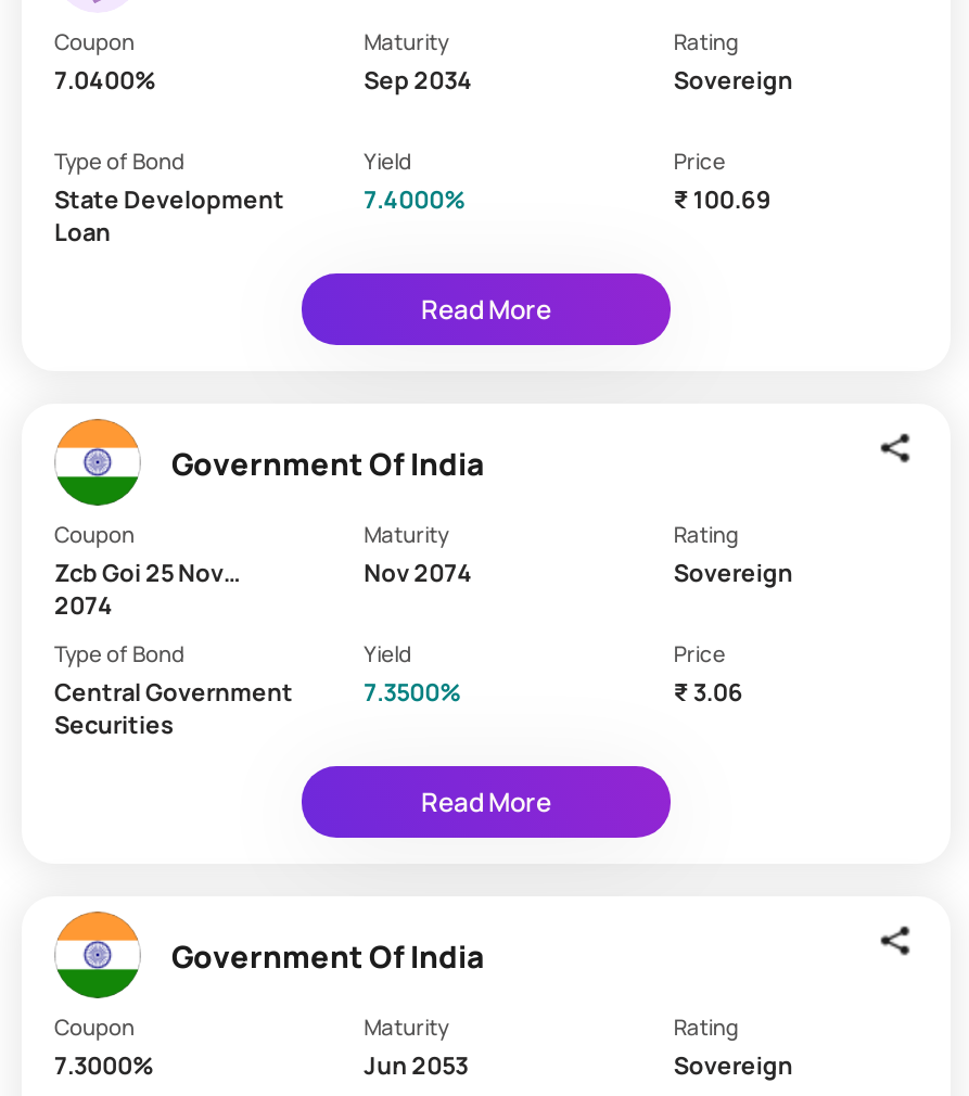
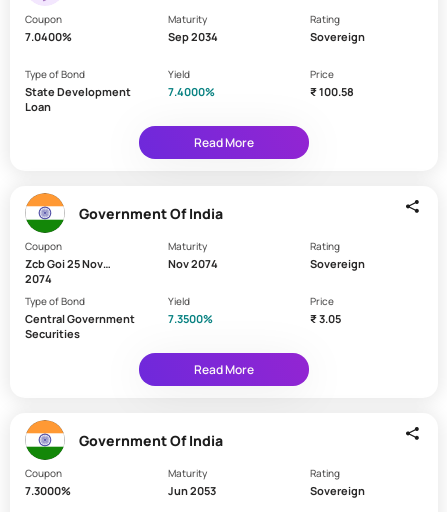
[673,182,771,215] ₹ 100.69 -> [310,84,354,99] ₹ 100.58
[673,675,743,708] ₹ 3.06 -> [310,311,341,326] ₹ 3.05

